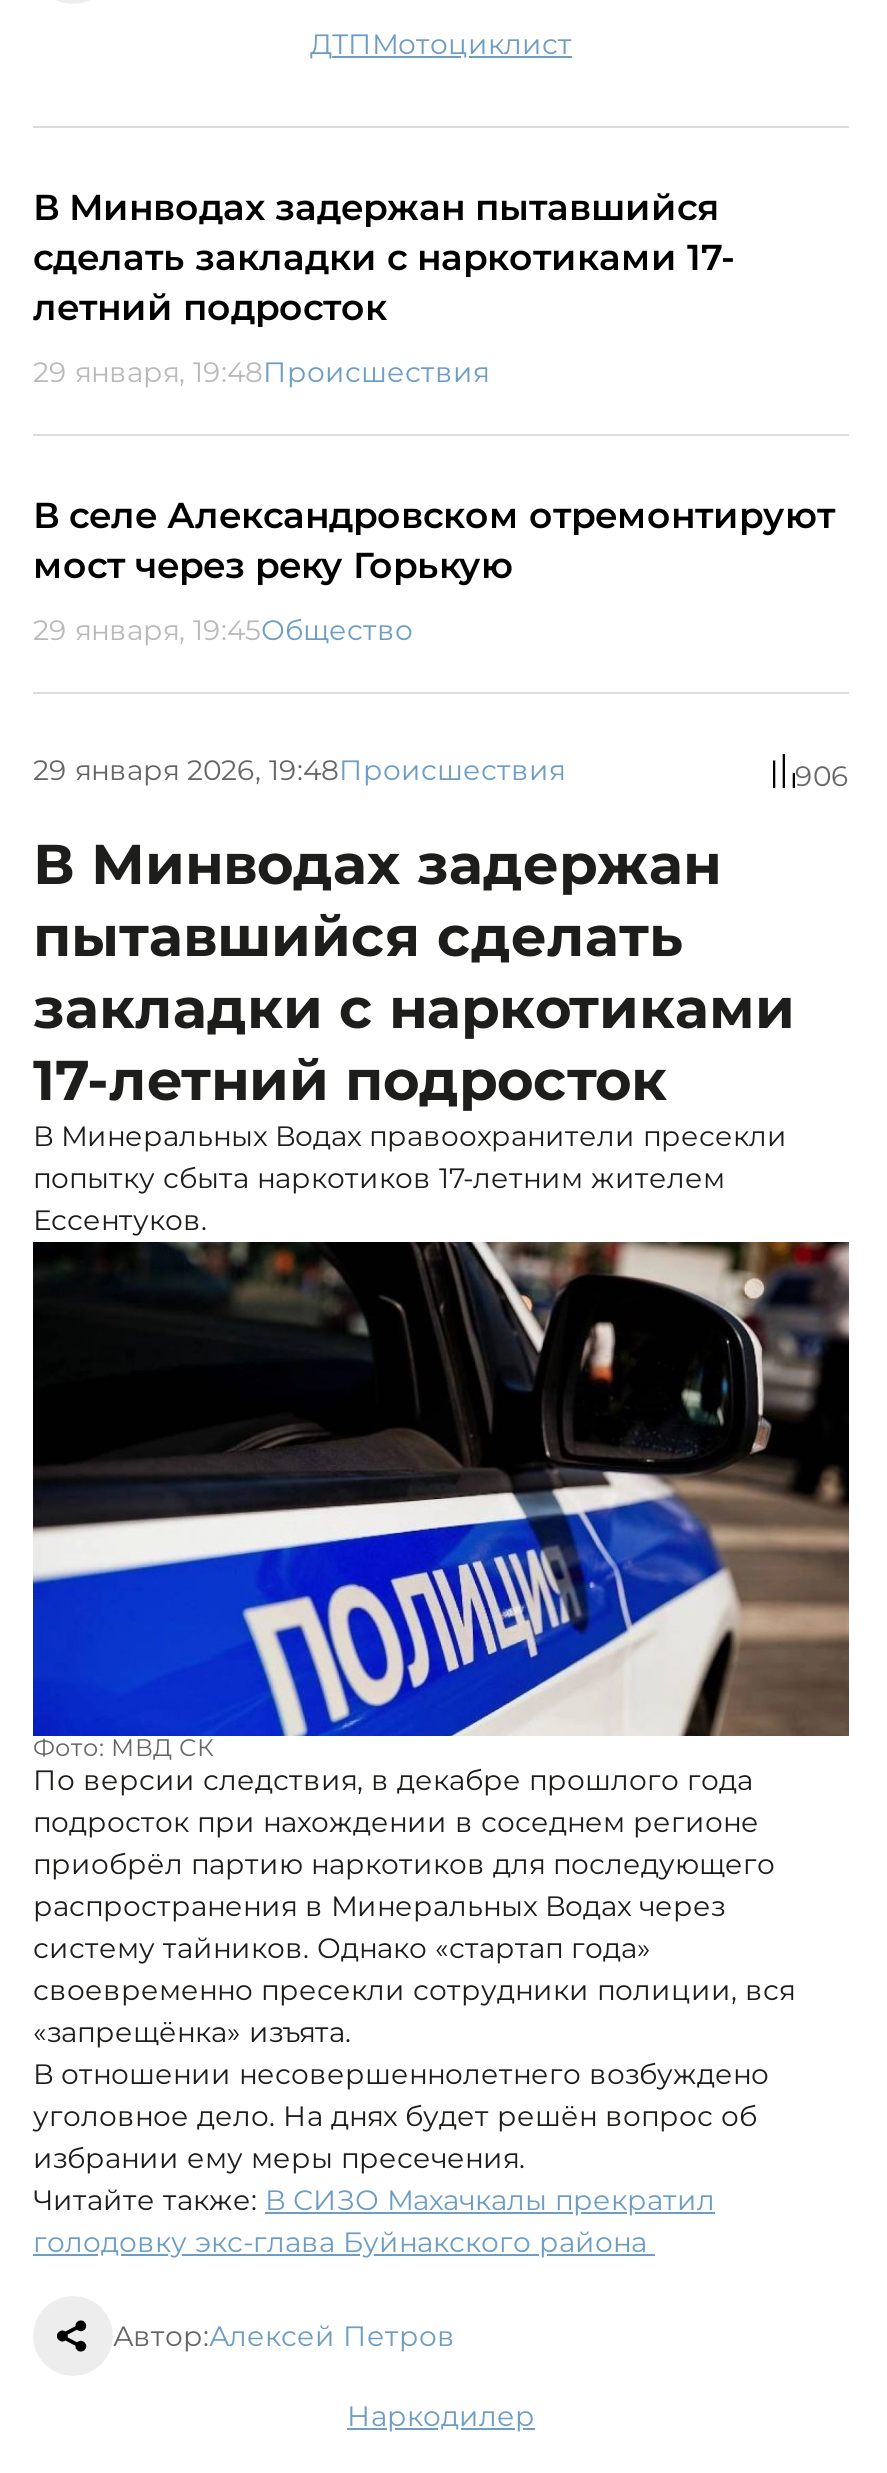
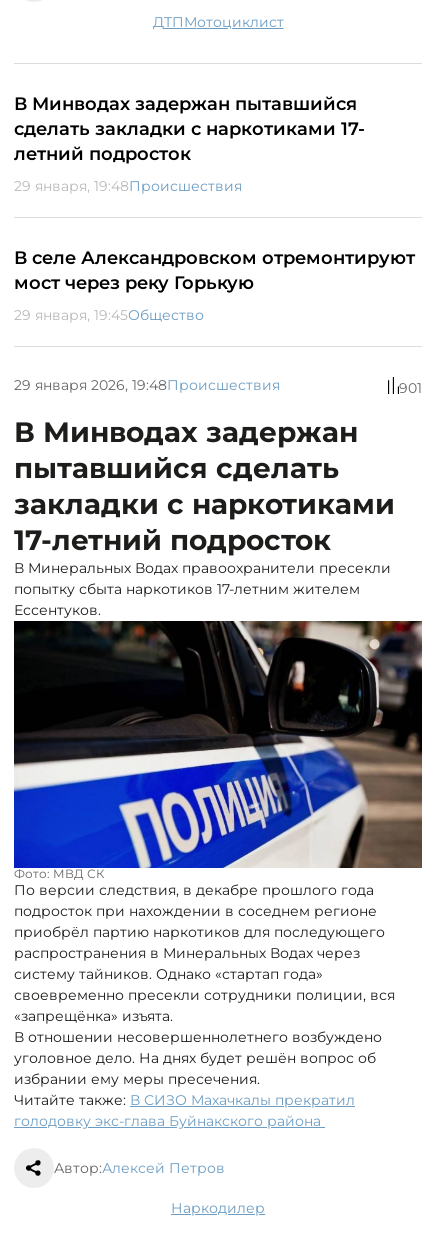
[795,758,849,794] 906 -> [399,379,422,397] 901

